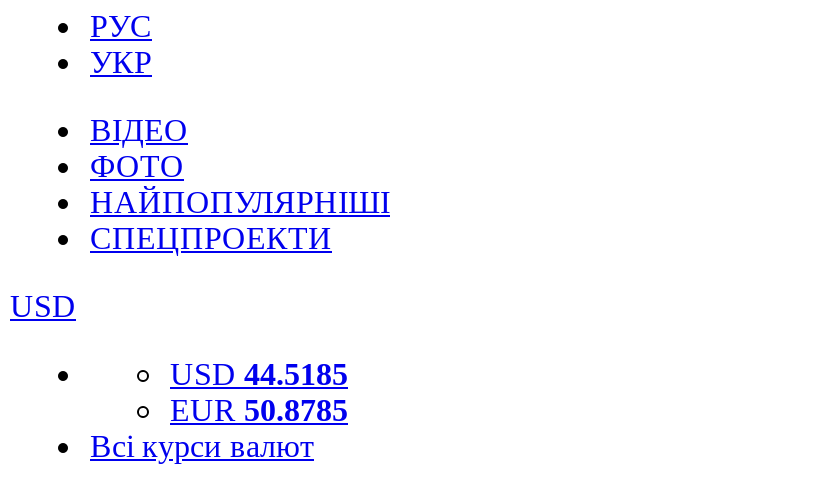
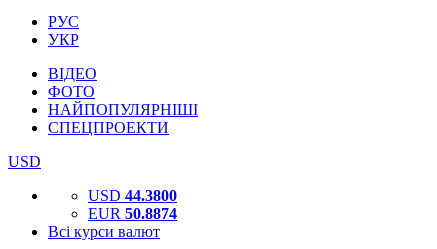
[170,357,348,391] USD 44.5185 -> [88,187,177,204] USD 44.3800
[170,393,348,427] EUR 50.8785 -> [88,205,177,222] EUR 50.8874

